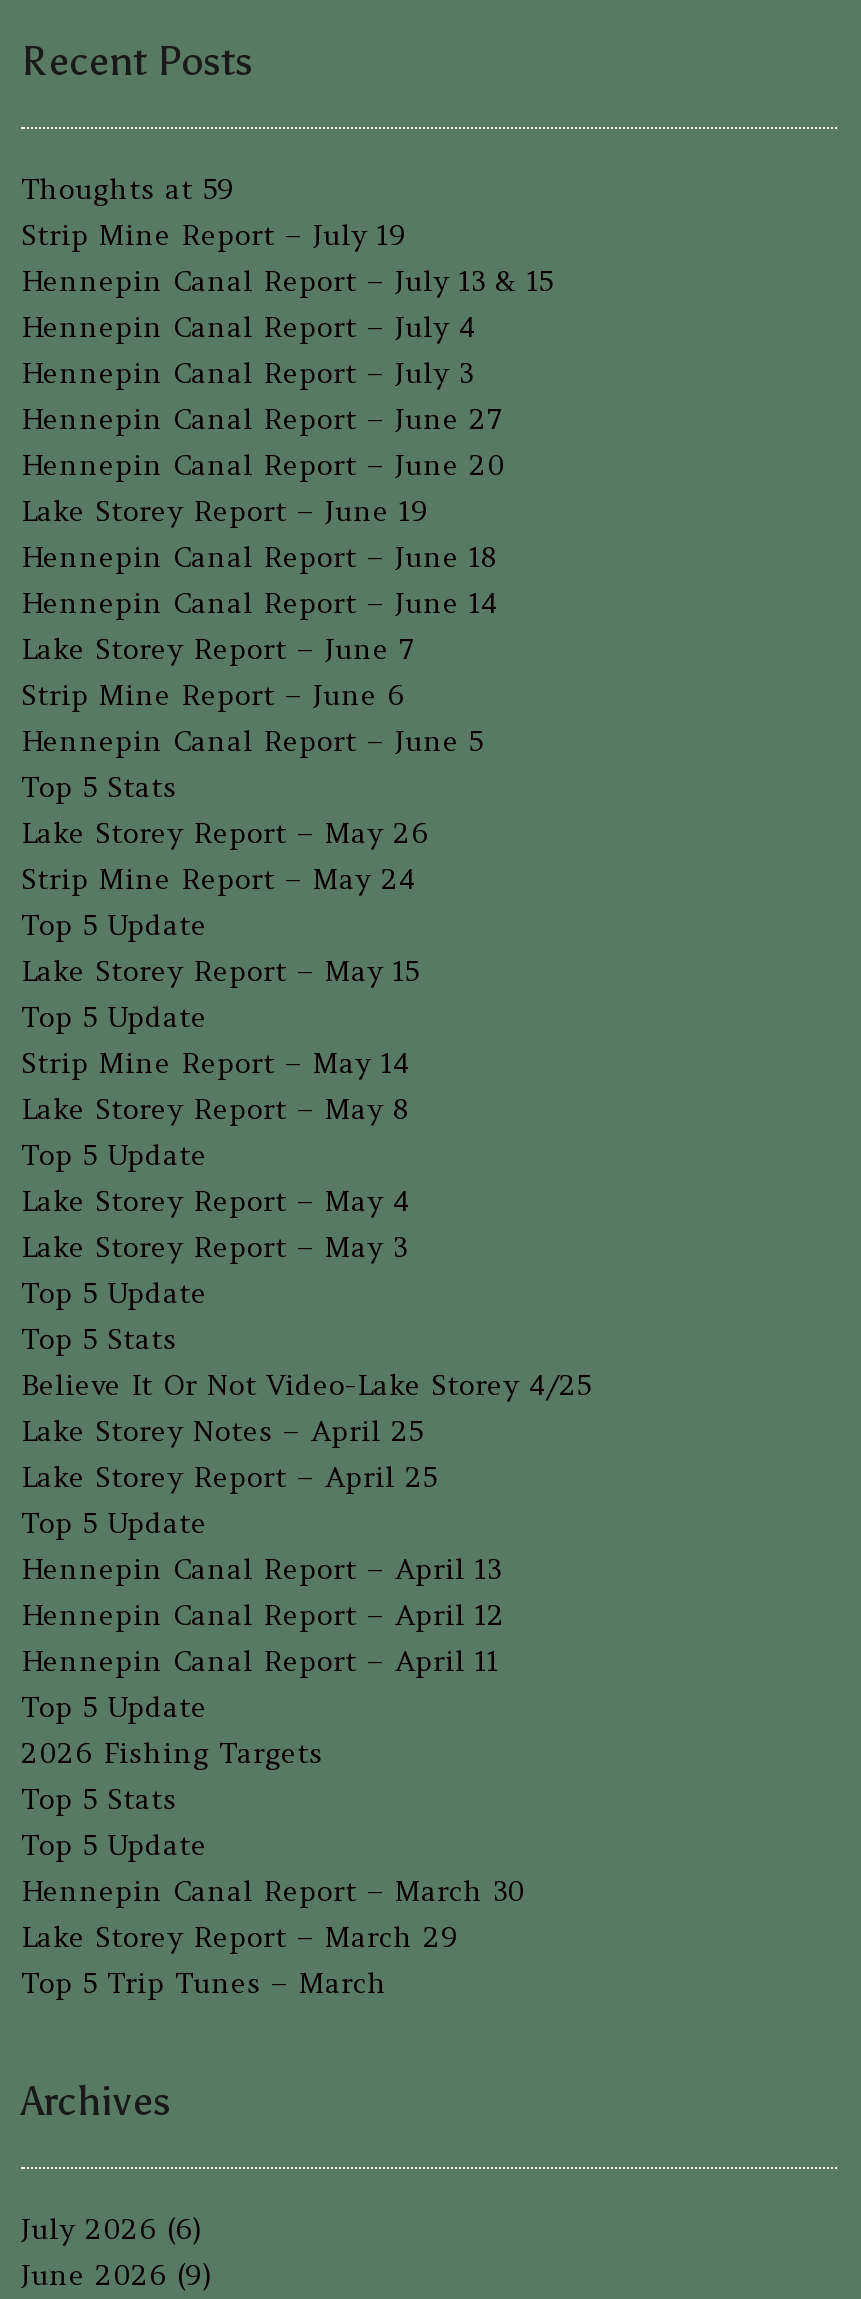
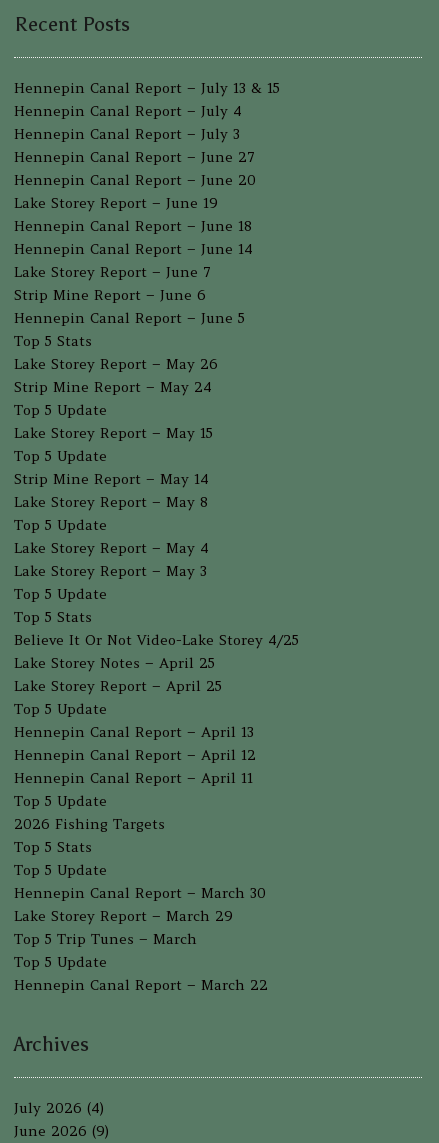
[21,170,407,252] Thoughts at 59 | Strip Mine Report – July 19 -> none
moved [21,262,591,2000] -> [14,79,299,948]: Hennepin Canal Report – July 13 & 15 | Hennepin Canal Report – July 4 | Hennepin Canal Report – July 3 | ... | Lake Storey Report – March 29 | Top 5 Trip Tunes – March
none -> [14,953,268,994] Top 5 Update | Hennepin Canal Report – March 22
[21,2210,201,2246] July 2026 (6) -> [14,1099,104,1117] July 2026 (4)

